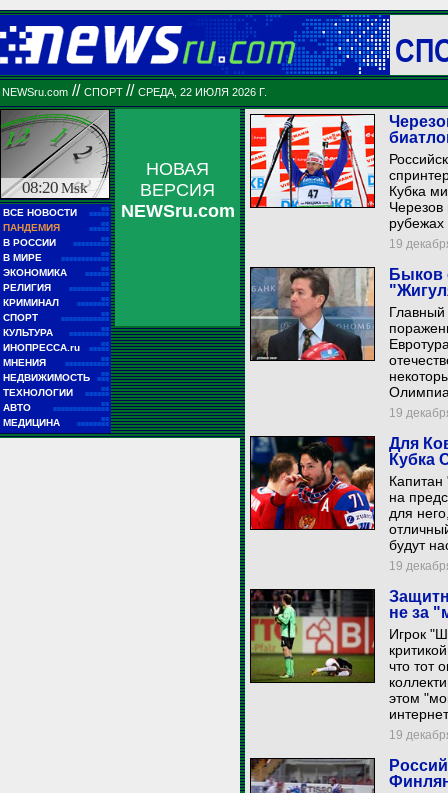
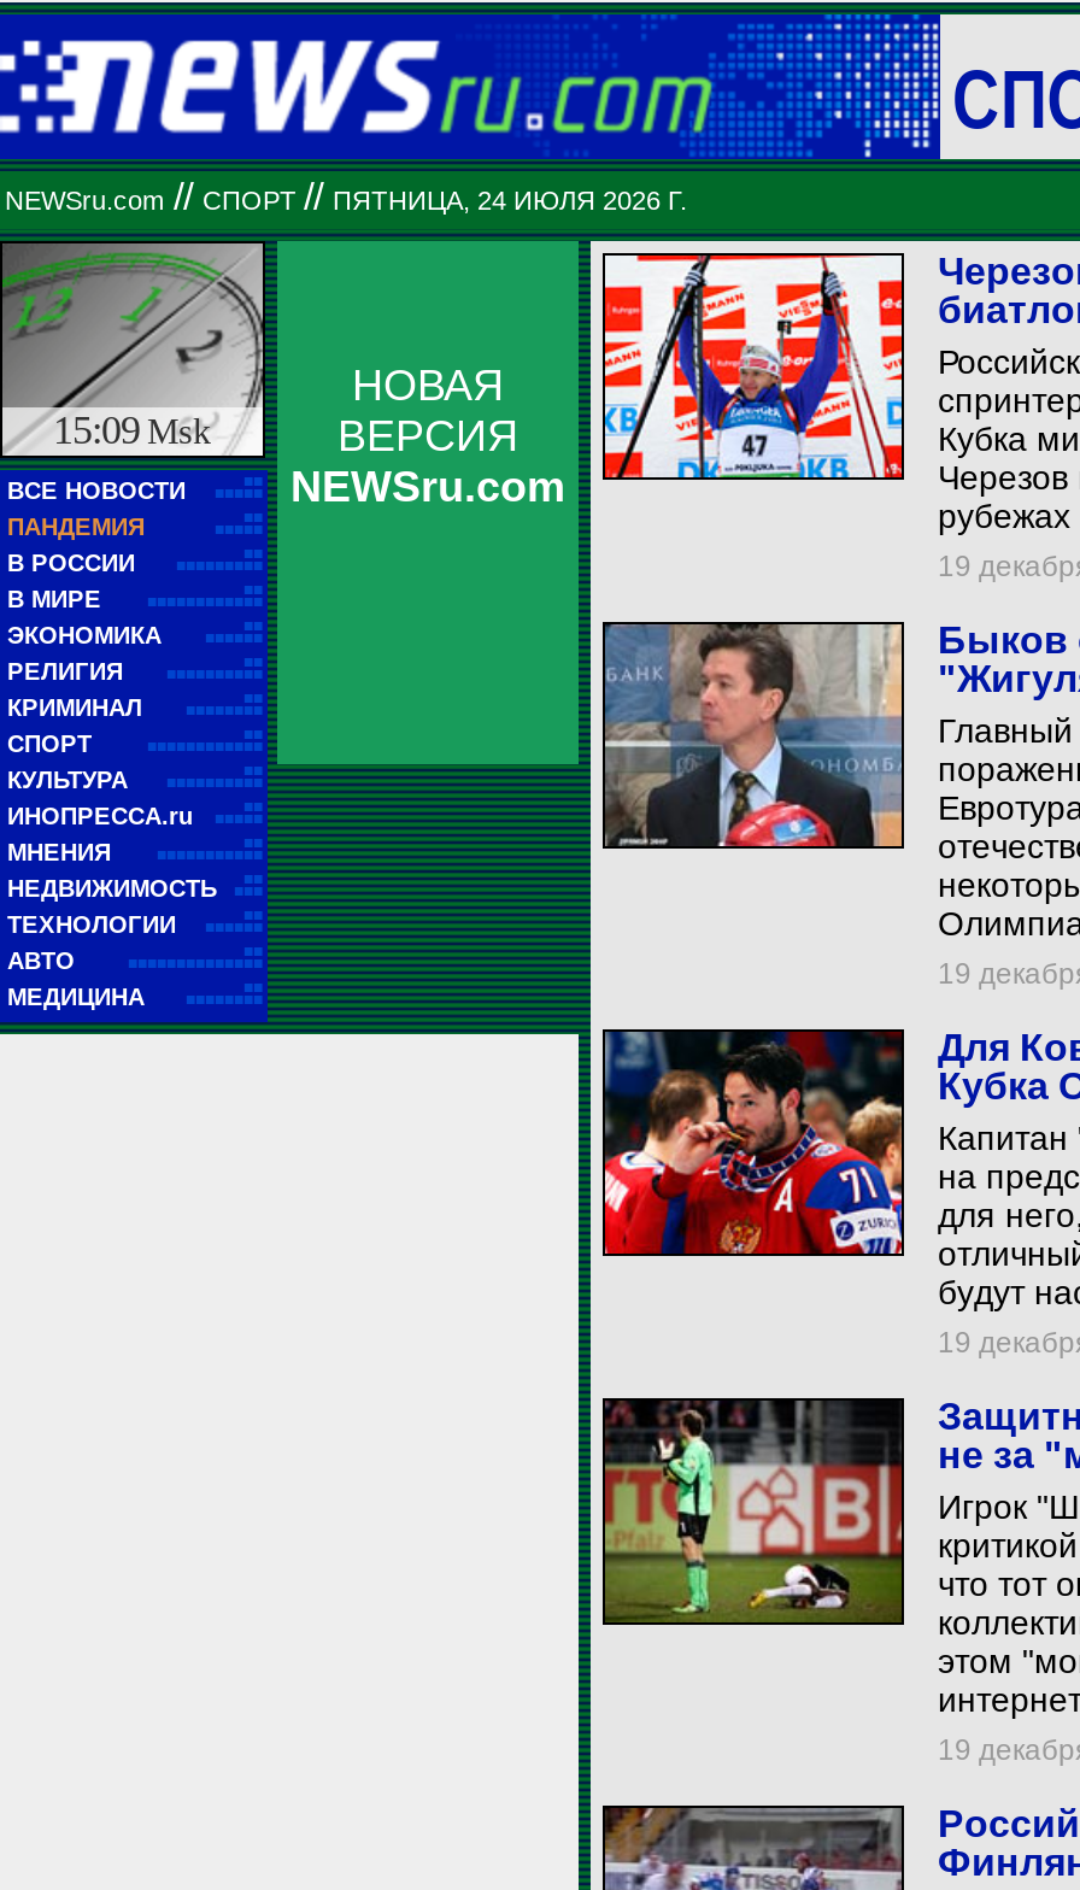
[2,82,267,99] NEWSru.com // СПОРТ // СРЕДА, 22 ИЮЛЯ 2026 Г. -> [5,176,687,217] NEWSru.com // СПОРТ // ПЯТНИЦА, 24 ИЮЛЯ 2026 Г.
[22,178,88,197] 08:20 Msk -> [53,407,212,453] 15:09 Msk

